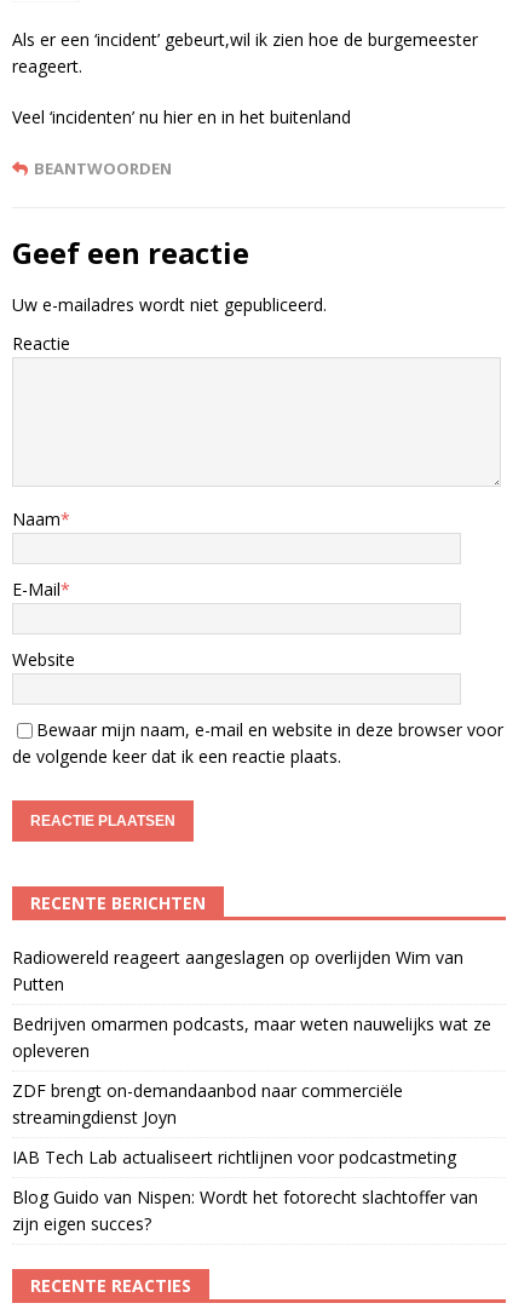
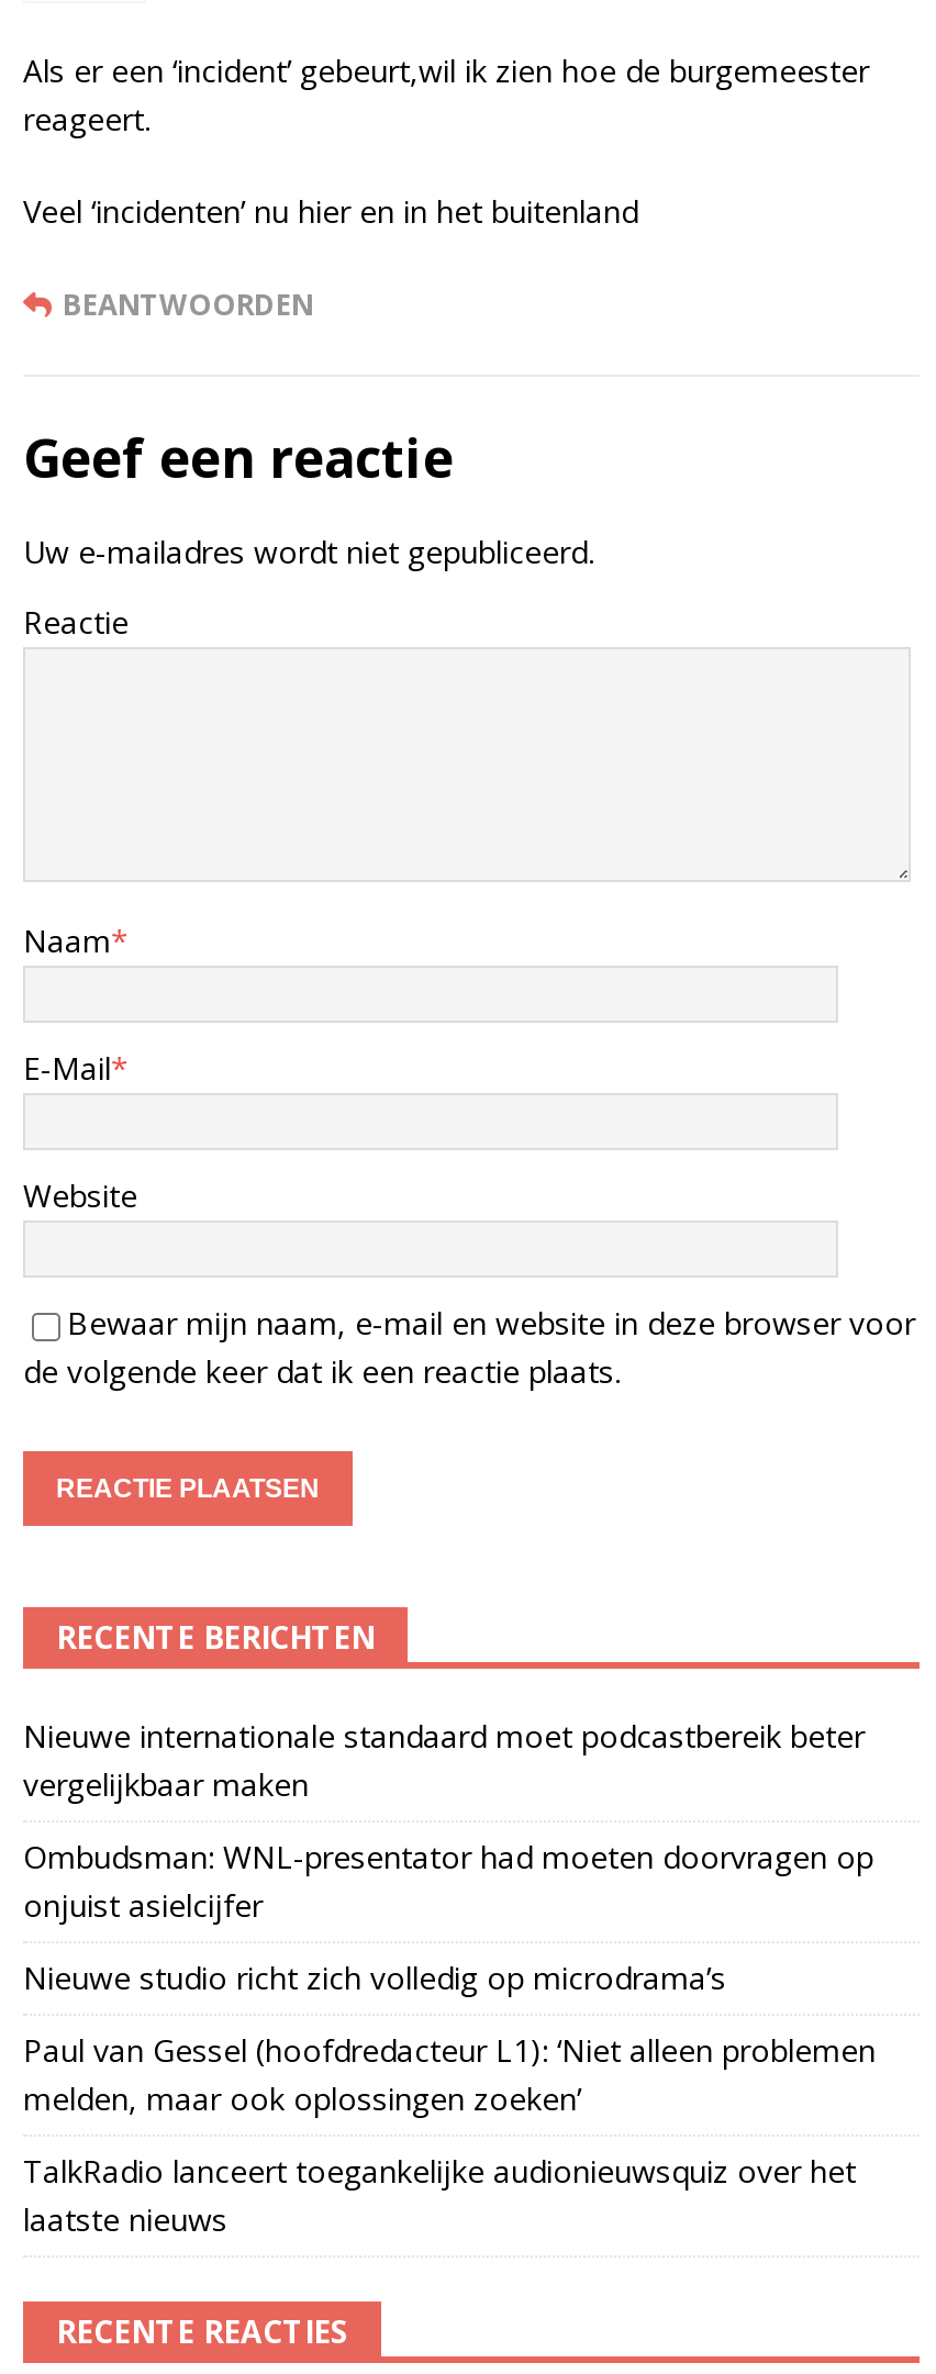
[12,945,463,995] Radiowereld reageert aangeslagen op overlijden Wim van | Putten -> [23,1715,865,1805] Nieuwe internationale standaard moet podcastbereik beter | vergelijkbaar maken
[12,1012,491,1062] Bedrijven omarmen podcasts, maar weten nauwelijks wat ze | opleveren -> [23,1836,873,1926] Ombudsman: WNL-presentator had moeten doorvragen op | onjuist asielcijfer
[12,1079,403,1128] ZDF brengt on-demandaanbod naar commerciële | streamingdienst Joyn -> [23,1957,726,1999] Nieuwe studio richt zich volledig op microdrama’s
[12,1145,456,1168] IAB Tech Lab actualiseert richtlijnen voor podcastmeting -> [23,2029,876,2120] Paul van Gessel (hoofdredacteur L1): ‘Niet alleen problemen | melden, maar ook oplossingen zoeken’
[12,1185,478,1235] Blog Guido van Nispen: Wordt het fotorecht slachtoffer van | zijn eigen succes? -> [23,2150,856,2240] TalkRadio lanceert toegankelijke audionieuwsquiz over het | laatste nieuws

